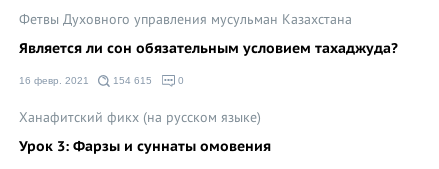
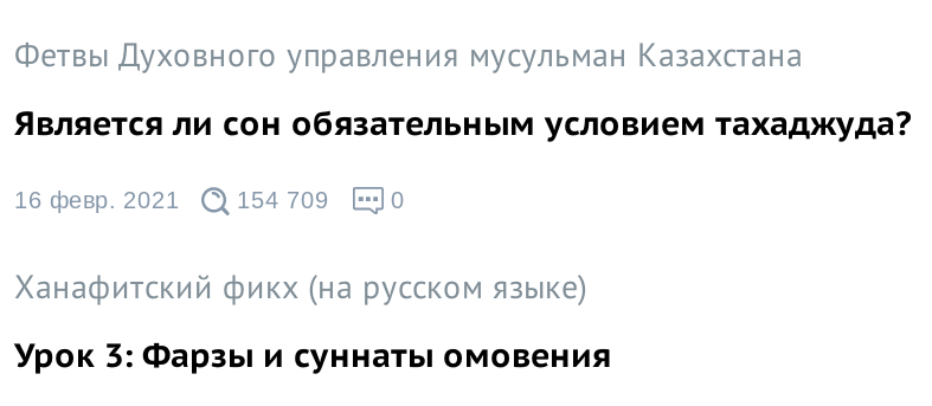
[19,75,152,86] 16 февр. 2021 154 615 -> [14,187,329,213] 16 февр. 2021 154 709

